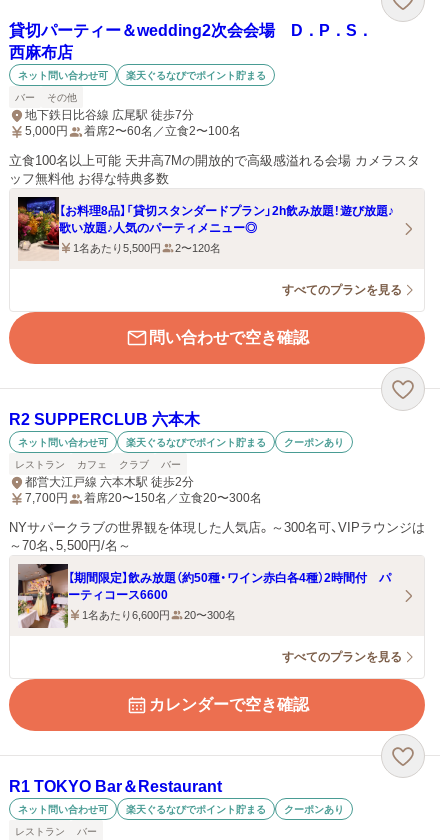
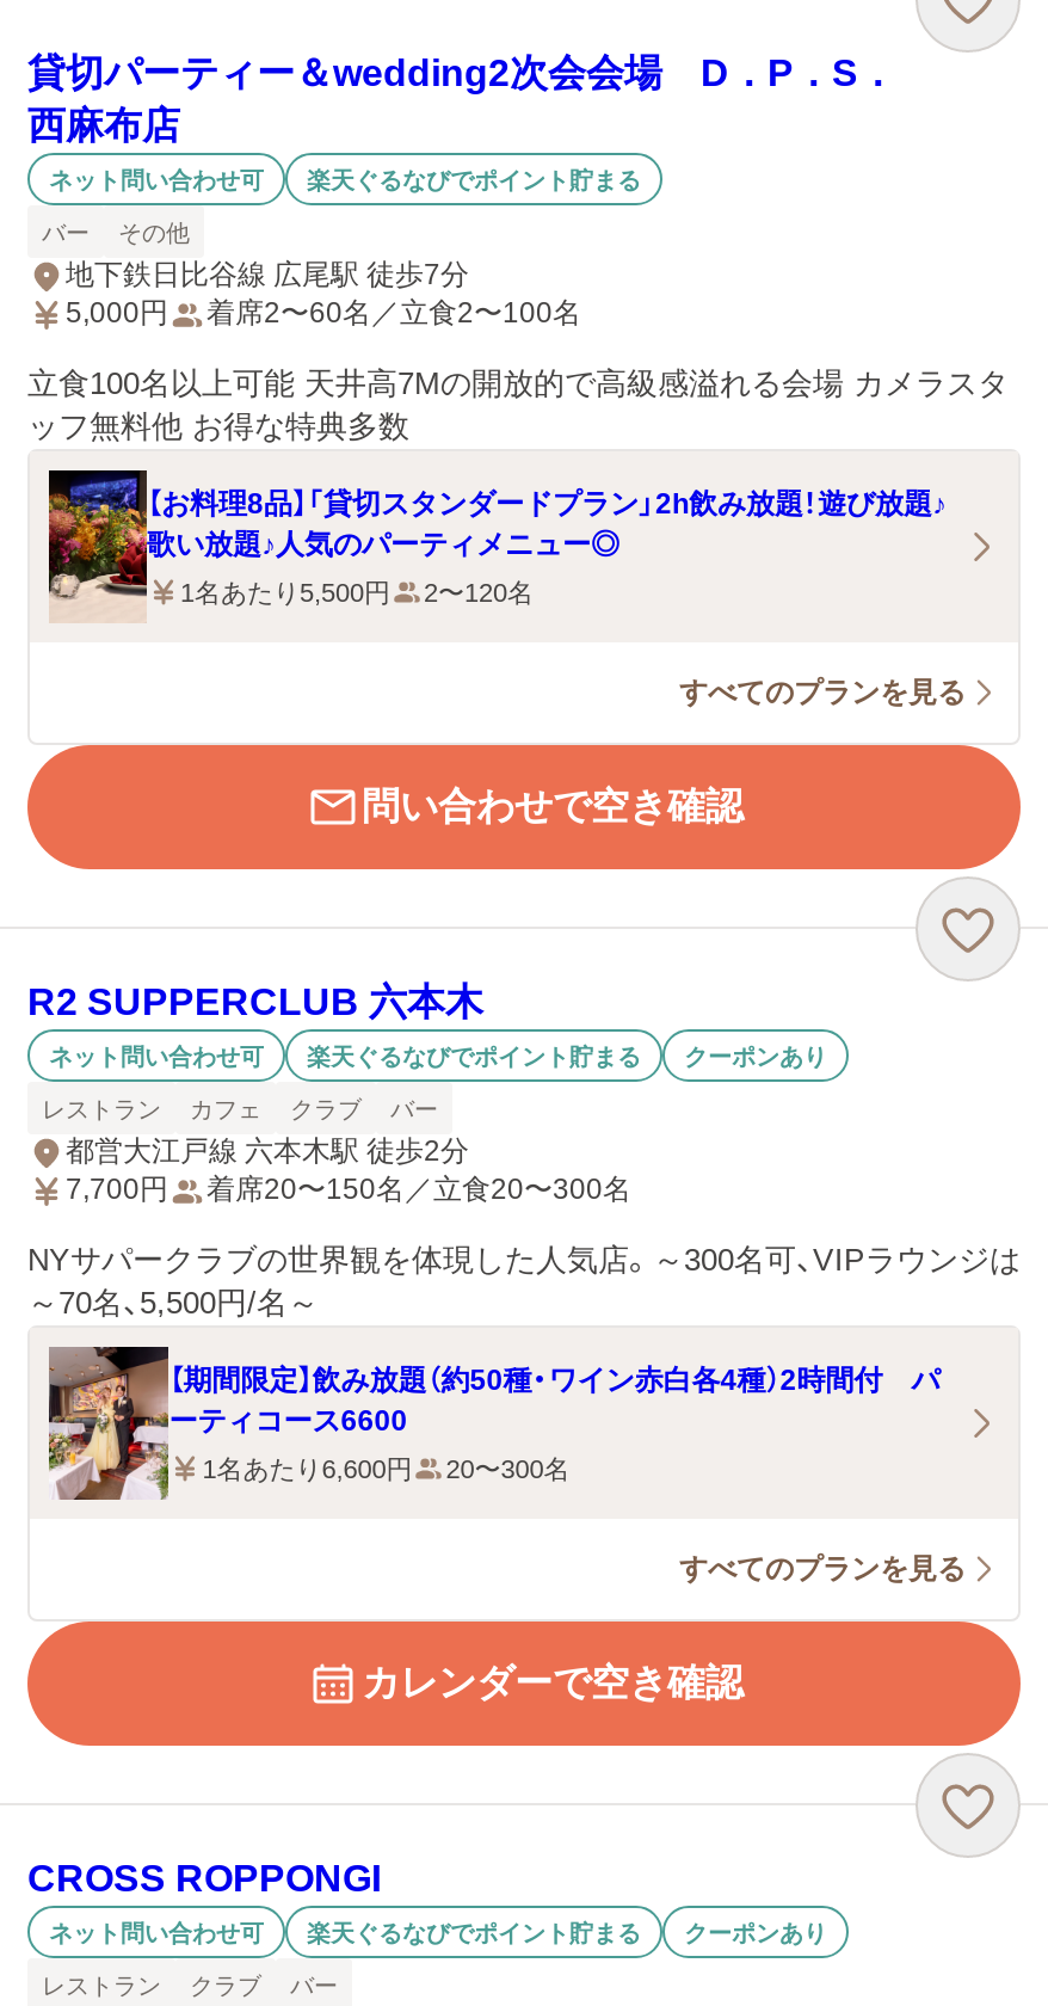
[9,778,222,795] R1 TOKYO Bar＆Restaurant -> [27,1858,381,1899] CROSS ROPPONGI
none -> [190,1971,261,1998] クラブ

